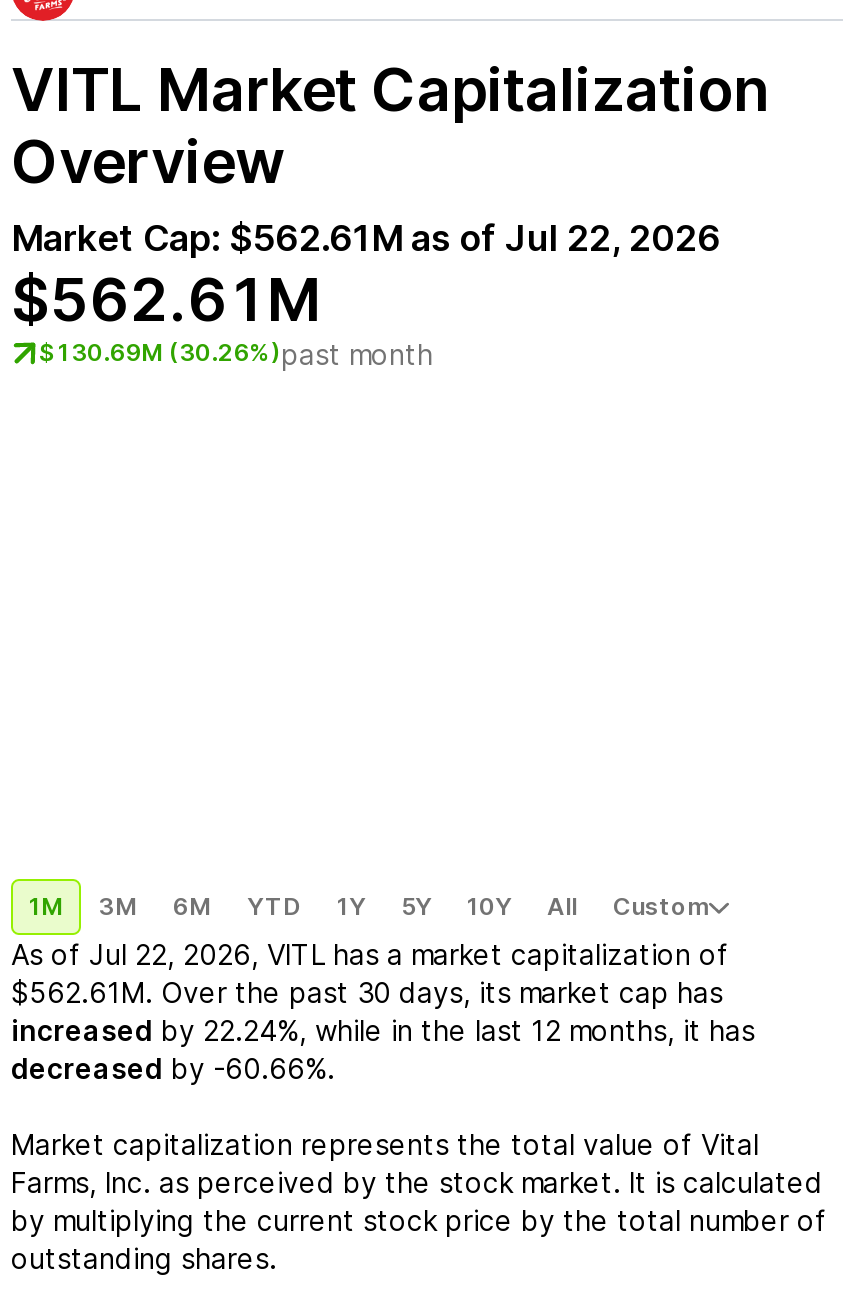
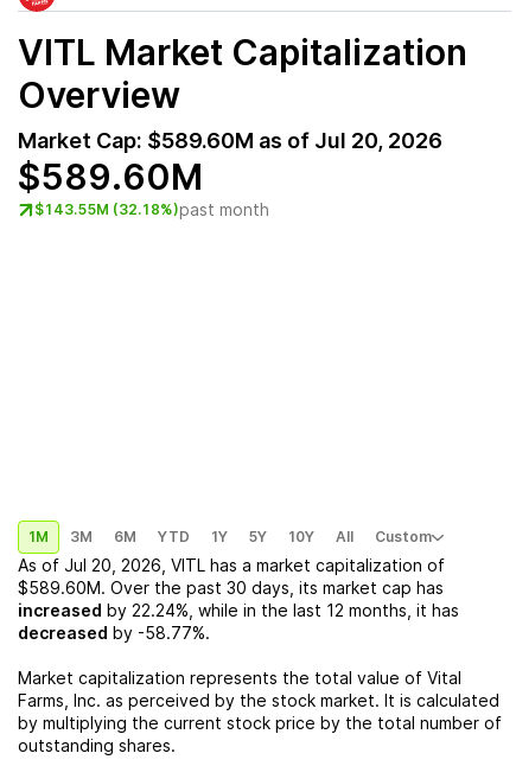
[11,216,721,370] Market Cap: $562.61M as of Jul 22, 2026 | $562.61M | $130.69M (30.26%)past month -> [18,128,442,219] Market Cap: $589.60M as of Jul 20, 2026 | $589.60M | $143.55M (32.18%)past month
[11,936,729,970] As of Jul 22, 2026, VITL has a market capitalization of -> [18,555,445,575] As of Jul 20, 2026, VITL has a market capitalization of
[11,974,723,1008] $562.61M. Over the past 30 days, its market cap has -> [18,577,444,598] $589.60M. Over the past 30 days, its market cap has
[11,1050,335,1084] decreased by -60.66%. -> [18,623,210,643] decreased by -58.77%.

